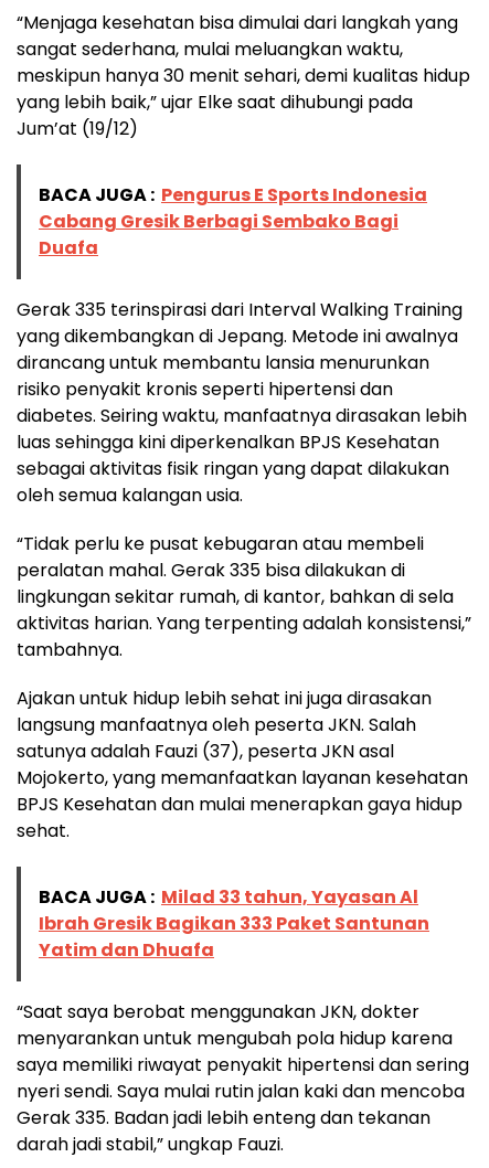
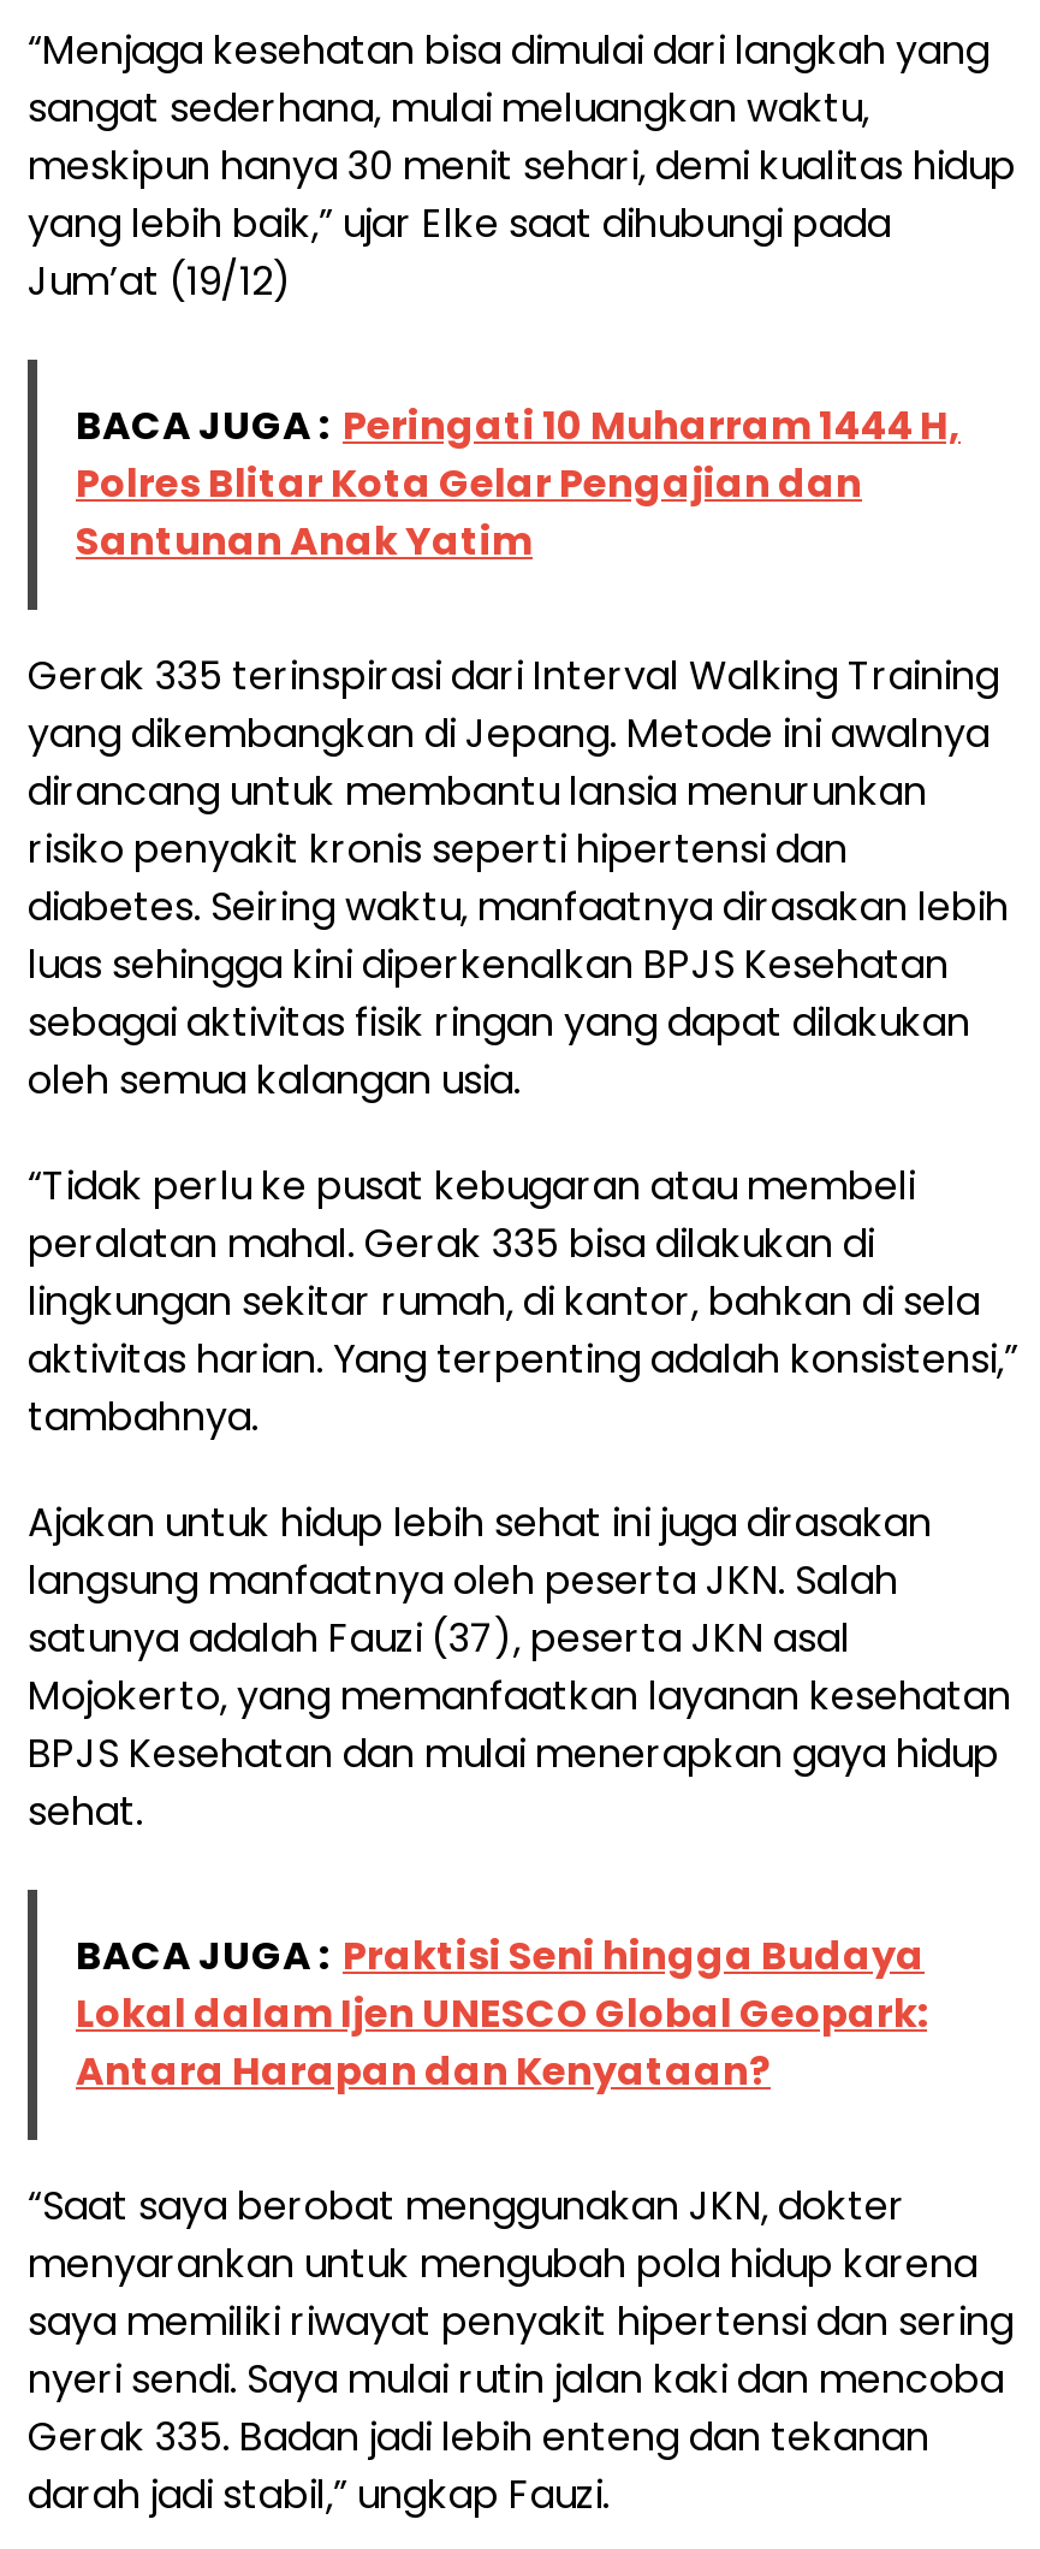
[39,182,427,260] BACA JUGA : Pengurus E Sports Indonesia | Cabang Gresik Berbagi Sembako Bagi | Duafa -> [76,398,961,569] BACA JUGA : Peringati 10 Muharram 1444 H, | Polres Blitar Kota Gelar Pengajian dan | Santunan Anak Yatim
[39,884,429,962] BACA JUGA : Milad 33 tahun, Yayasan Al | Ibrah Gresik Bagikan 333 Paket Santunan | Yatim dan Dhuafa -> [76,1928,927,2099] BACA JUGA : Praktisi Seni hingga Budaya | Lokal dalam Ijen UNESCO Global Geopark: | Antara Harapan dan Kenyataan?

